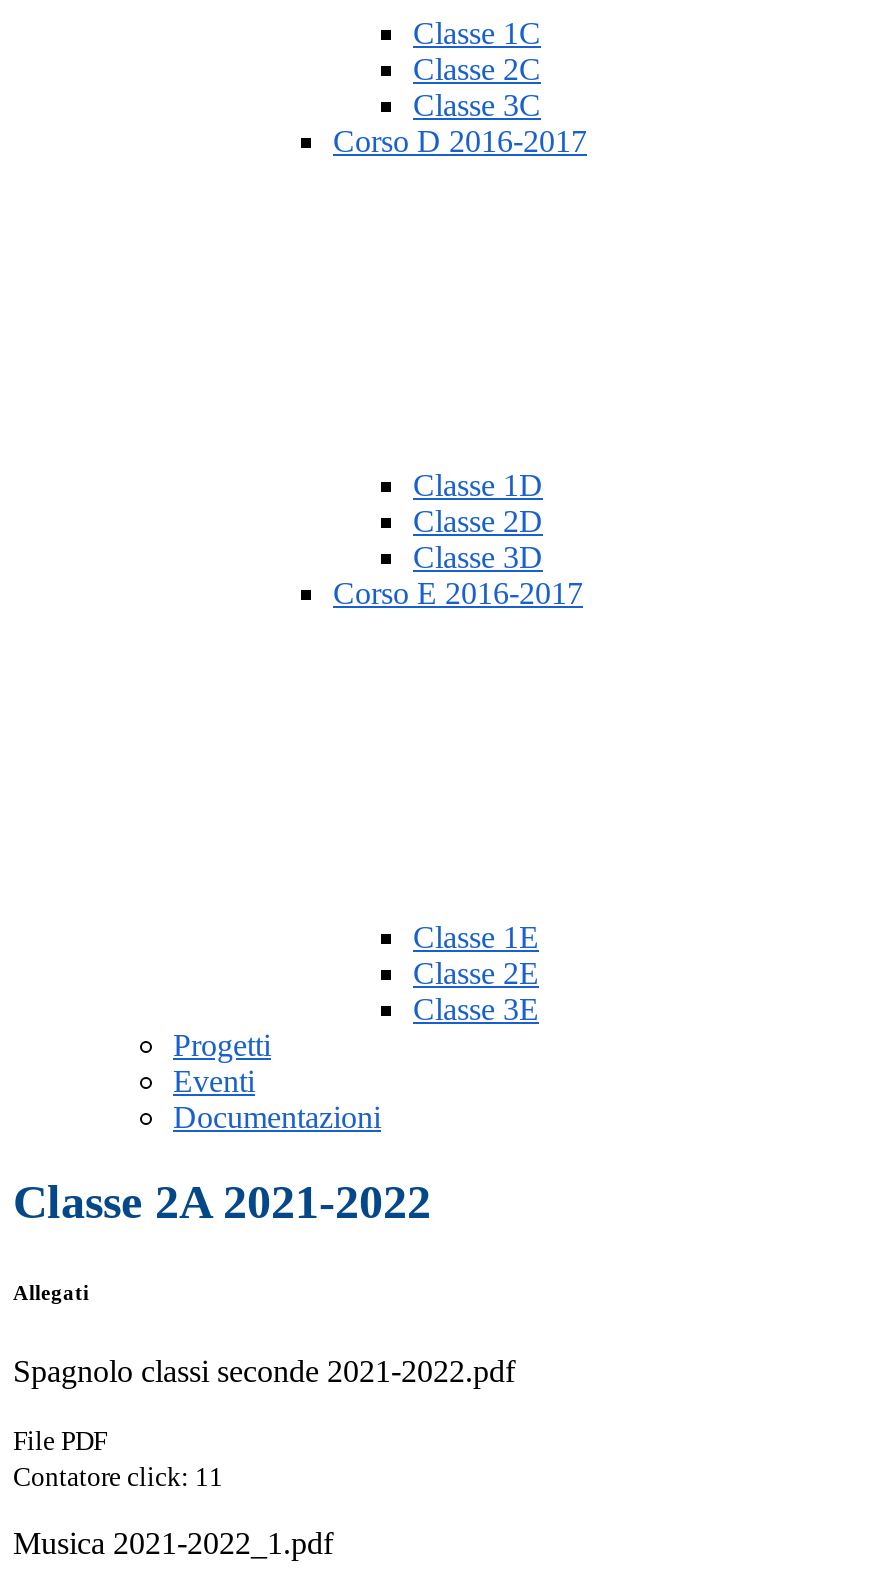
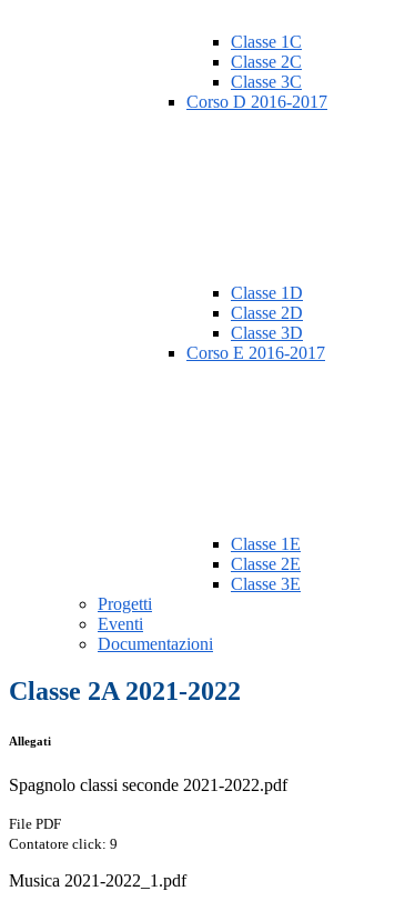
[13,1462,223,1492] Contatore click: 11 -> [9,836,118,852] Contatore click: 9

